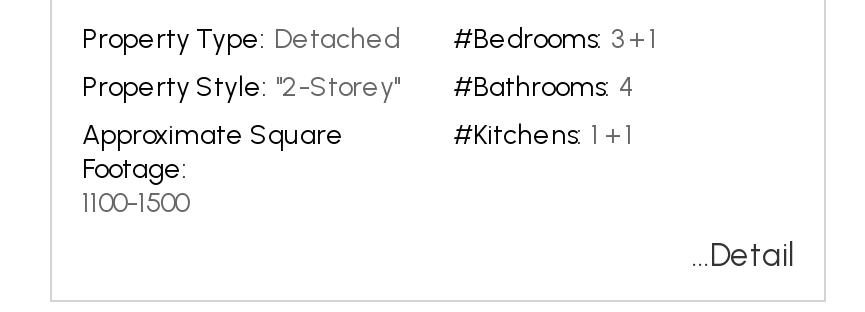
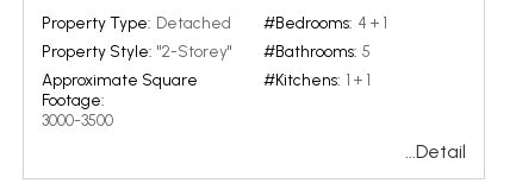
[82,22,657,54] Property Type: Detached #Bedrooms: 3 + 1 -> [42,13,387,32] Property Type: Detached #Bedrooms: 4 + 1
[82,70,635,102] Property Style: "2-Storey" #Bathrooms: 4 -> [42,42,370,61] Property Style: "2-Storey" #Bathrooms: 5
[82,186,188,218] 1100-1500 -> [42,110,113,129] 3000-3500

